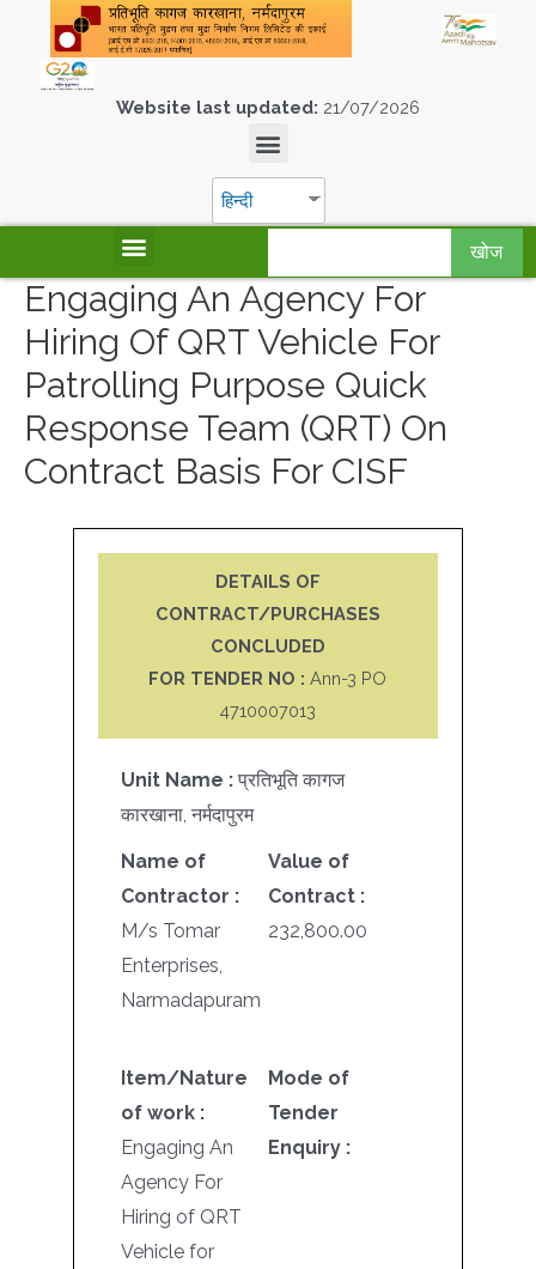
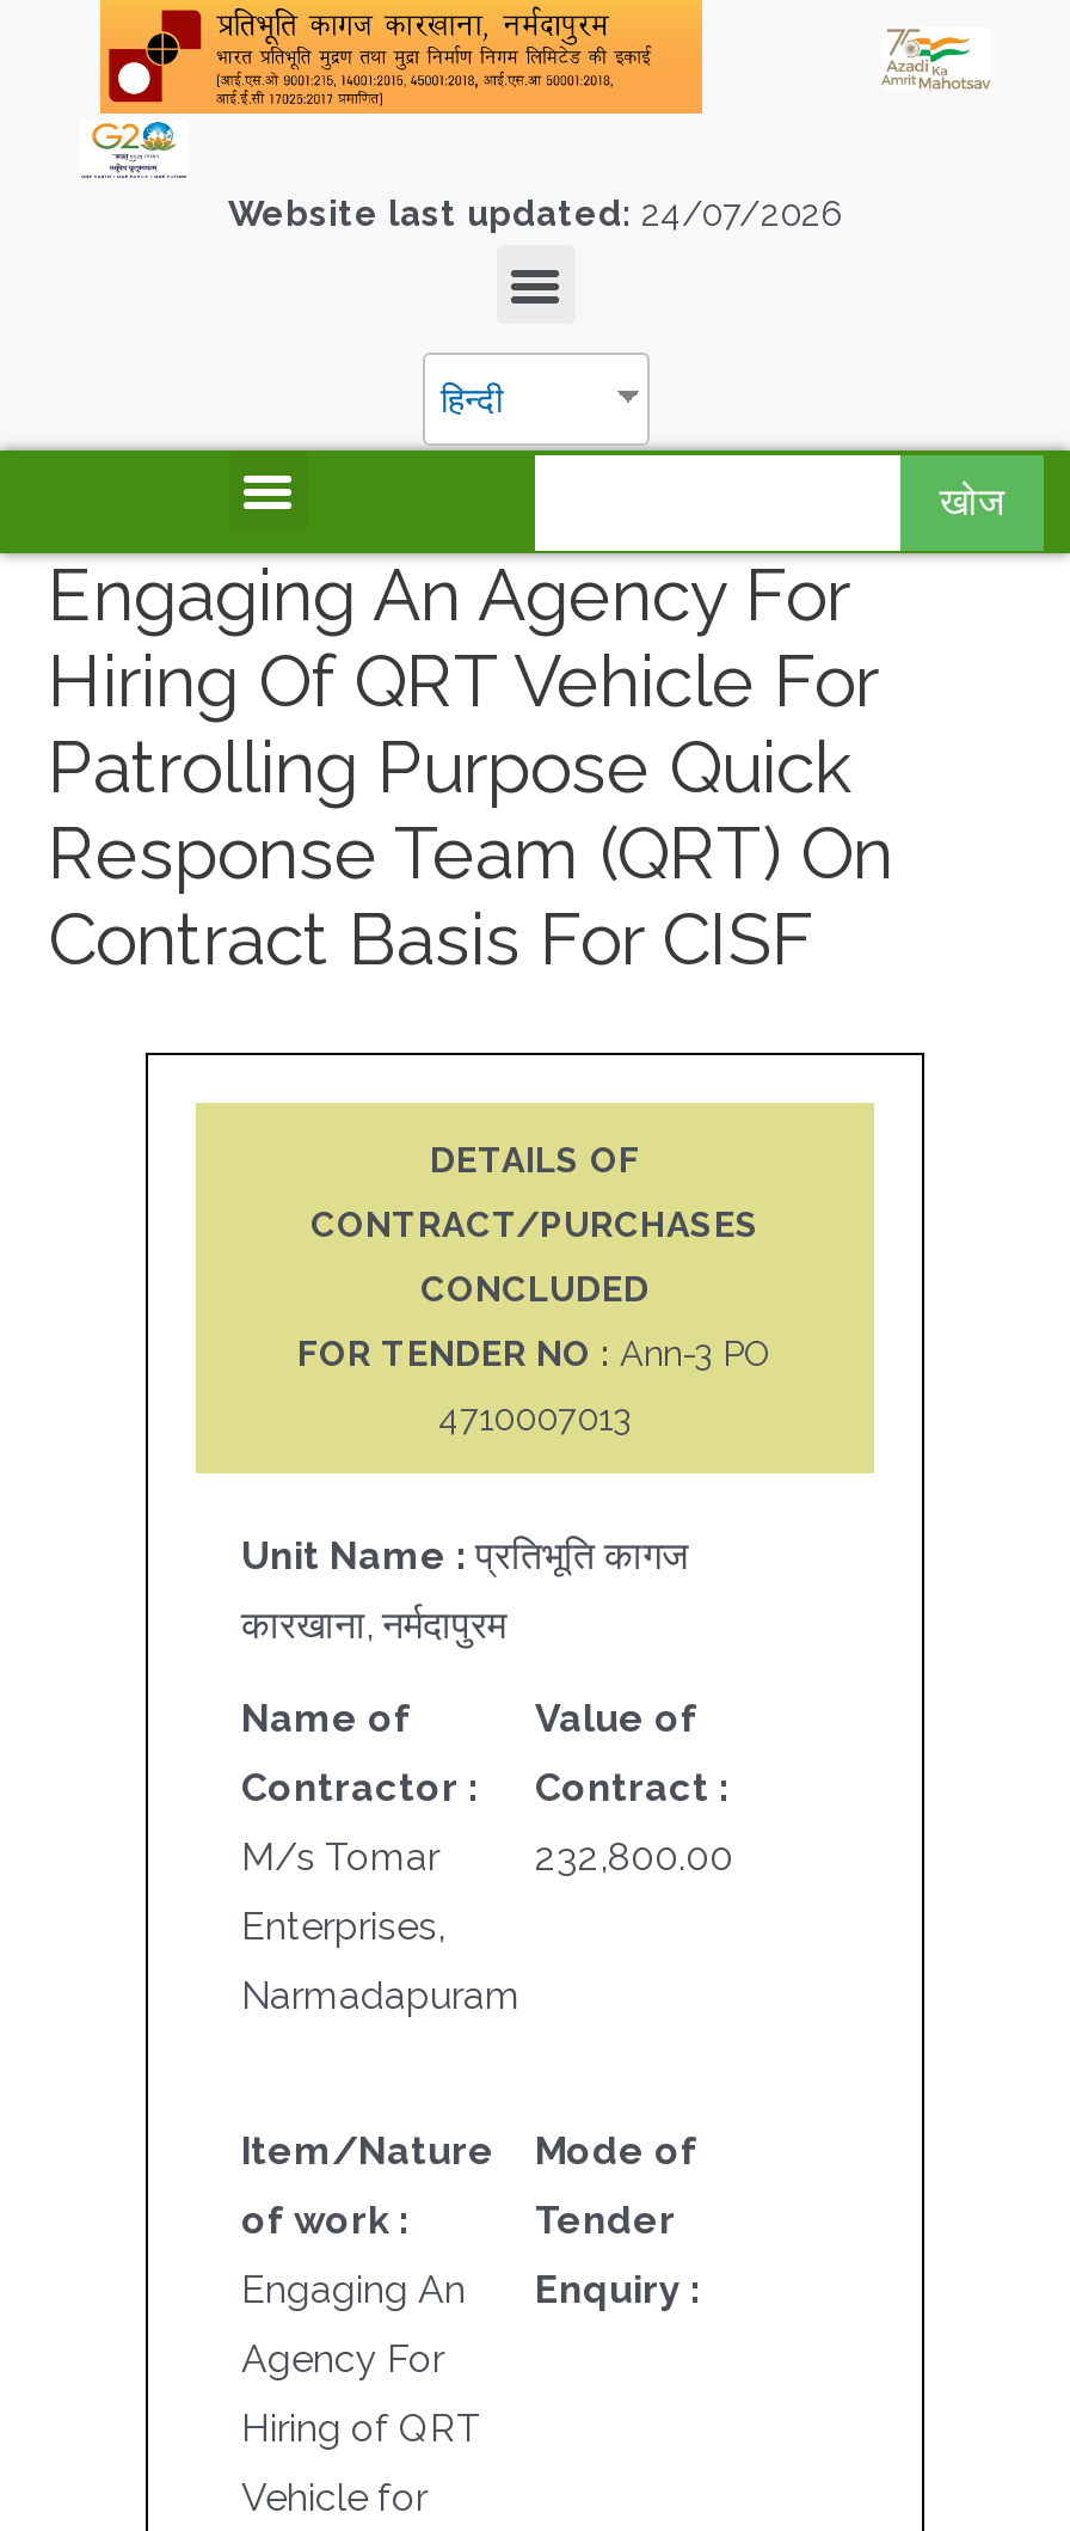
[116,97,420,118] Website last updated: 21/07/2026 -> [228,193,842,234] Website last updated: 24/07/2026

